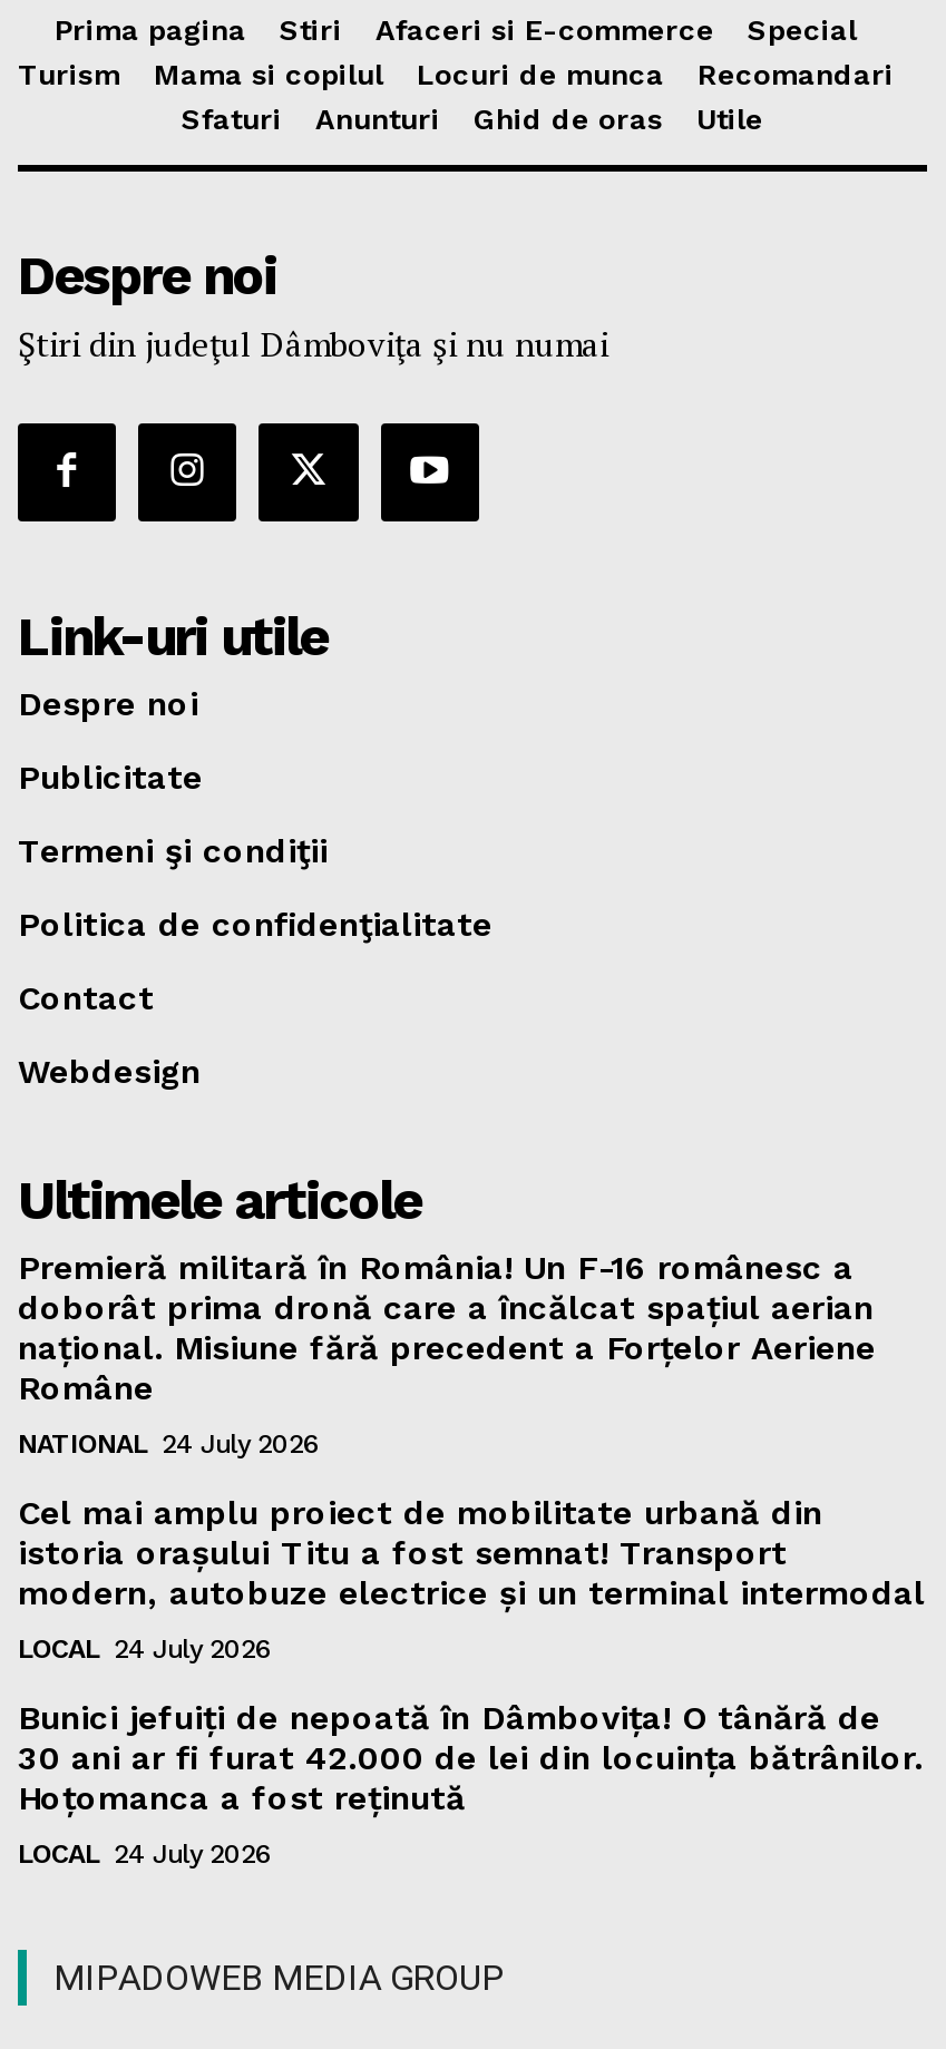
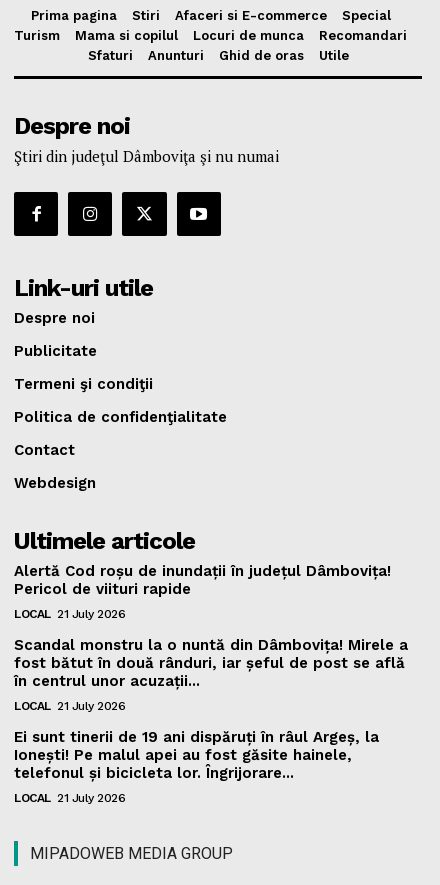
[18,1247,876,1408] Premieră militară în România! Un F-16 românesc a | doborât prima dronă care a încălcat spațiul aerian | național. Misiune fără precedent a Forțelor Aeriene | Române -> [14,562,391,598] Alertă Cod roșu de inundații în județul Dâmbovița! | Pericol de viituri rapide
[18,1428,320,1459] NATIONAL 24 July 2026 -> [14,607,125,621] LOCAL 21 July 2026
[18,1492,925,1613] Cel mai amplu proiect de mobilitate urbană din | istoria orașului Titu a fost semnat! Transport | modern, autobuze electrice și un terminal intermodal -> [14,636,408,690] Scandal monstru la o nuntă din Dâmbovița! Mirele a | fost bătut în două rânduri, iar șeful de post se află | în centrul unor acuzații...
[18,1633,272,1664] LOCAL 24 July 2026 -> [14,699,125,713] LOCAL 21 July 2026
[18,1697,923,1818] Bunici jefuiți de nepoată în Dâmbovița! O tânără de | 30 ani ar fi furat 42.000 de lei din locuința bătrânilor. | Hoțomanca a fost reținută -> [14,728,379,782] Ei sunt tinerii de 19 ani dispăruți în râul Argeș, la | Ionești! Pe malul apei au fost găsite hainele, | telefonul și bicicleta lor. Îngrijorare...
[18,1838,272,1869] LOCAL 24 July 2026 -> [14,791,125,805] LOCAL 21 July 2026

